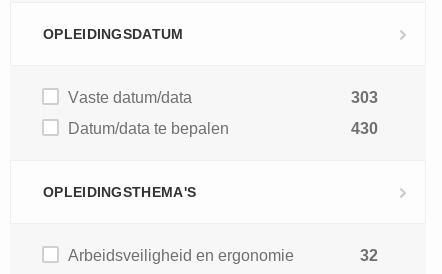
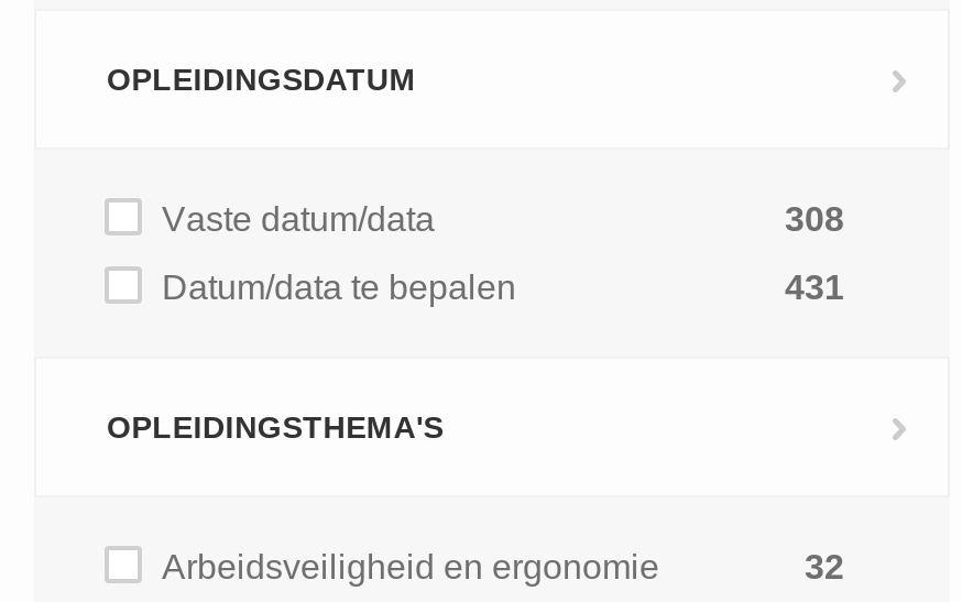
[351,89,378,106] 303 -> [785,200,844,238] 308
[351,120,378,137] 430 -> [785,269,844,306] 431

